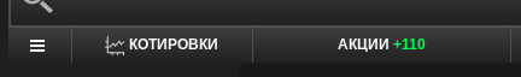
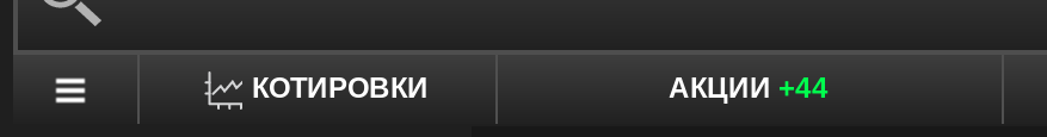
[337,36,425,53] АКЦИИ +110 -> [669,72,829,106] АКЦИИ +44

